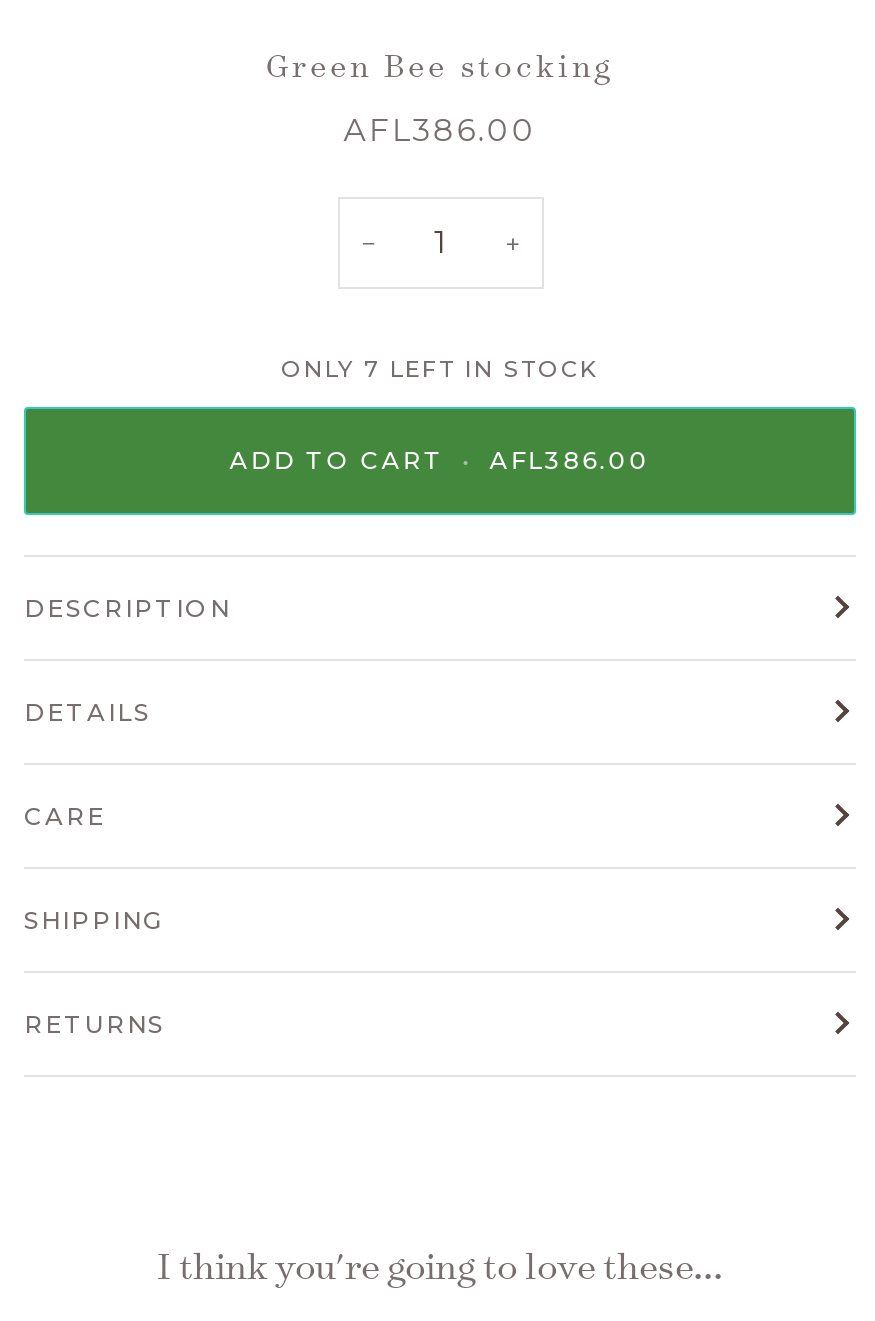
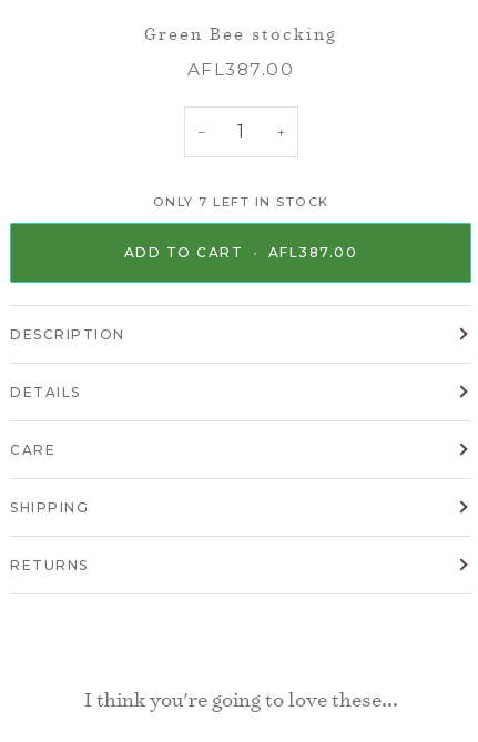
[344,112,536,150] AFL386.00 -> [187,59,294,80] AFL387.00
[230,444,650,474] ADD TO CART • AFL386.00 -> [124,244,357,260] ADD TO CART • AFL387.00

